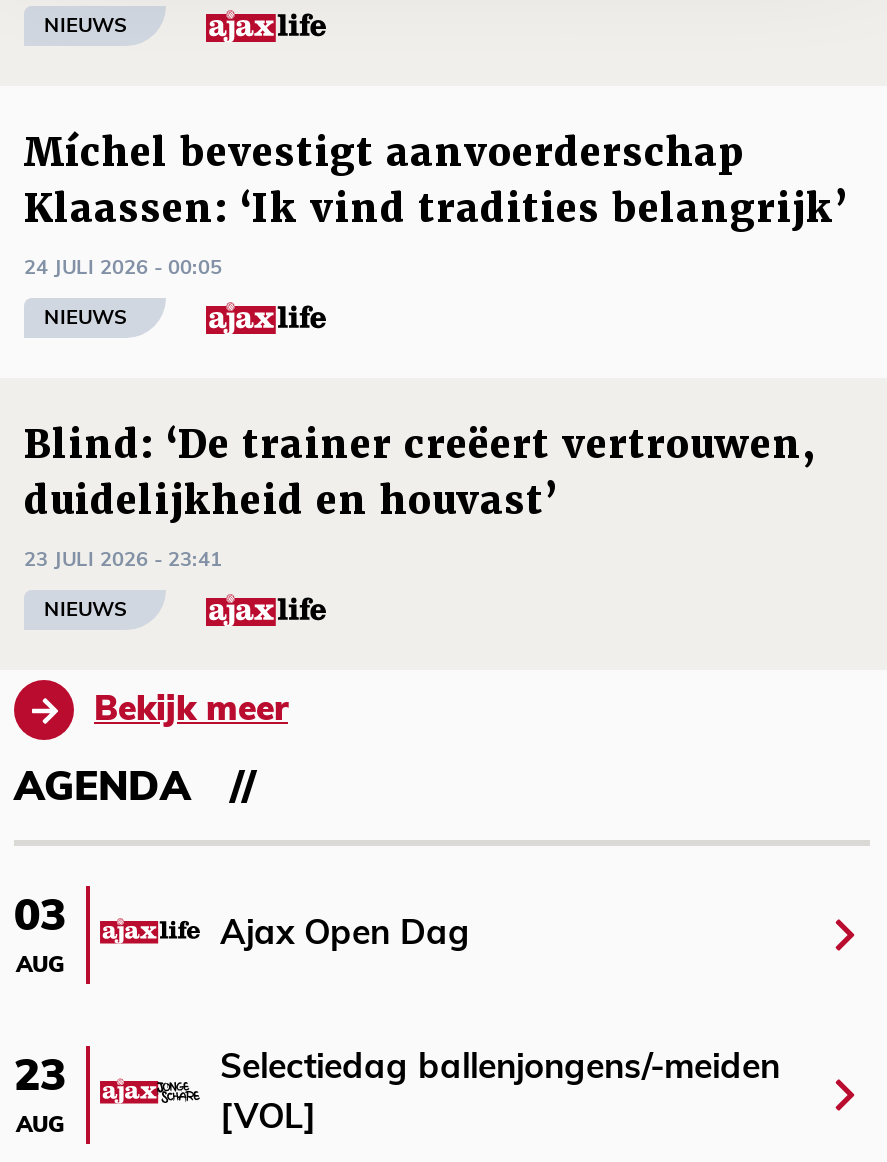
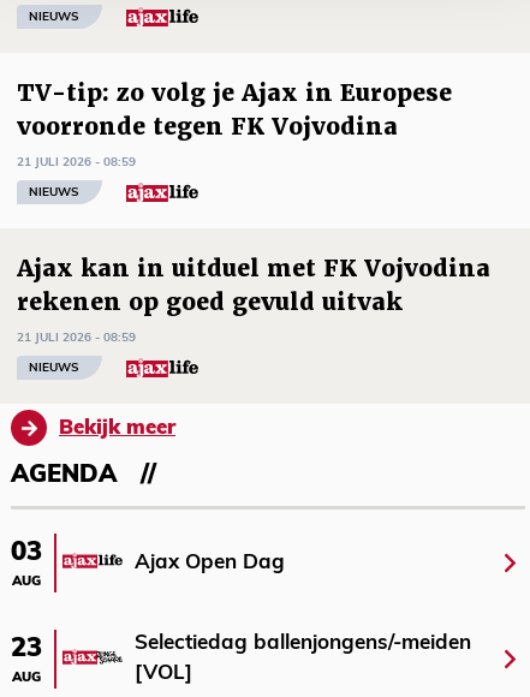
[24,128,848,234] Míchel bevestigt aanvoerderschap | Klaassen: ‘Ik vind tradities belangrijk’ -> [17,78,452,142] TV-tip: zo volg je Ajax in Europese | voorronde tegen FK Vojvodina
[24,257,222,279] 24 JULI 2026 - 00:05 -> [17,156,136,169] 21 JULI 2026 - 08:59
[24,420,812,526] Blind: ‘De trainer creëert vertrouwen, | duidelijkheid en houvast’ -> [17,254,490,317] Ajax kan in uitduel met FK Vojvodina | rekenen op goed gevuld uitvak
[24,549,222,571] 23 JULI 2026 - 23:41 -> [17,331,136,344] 21 JULI 2026 - 08:59

